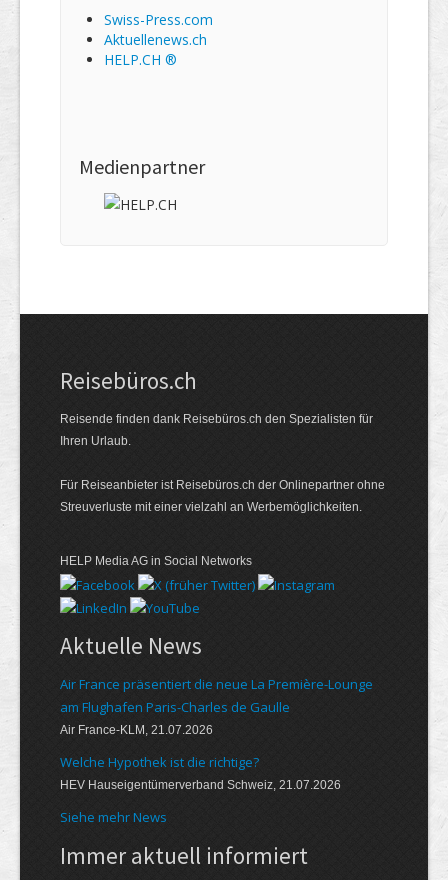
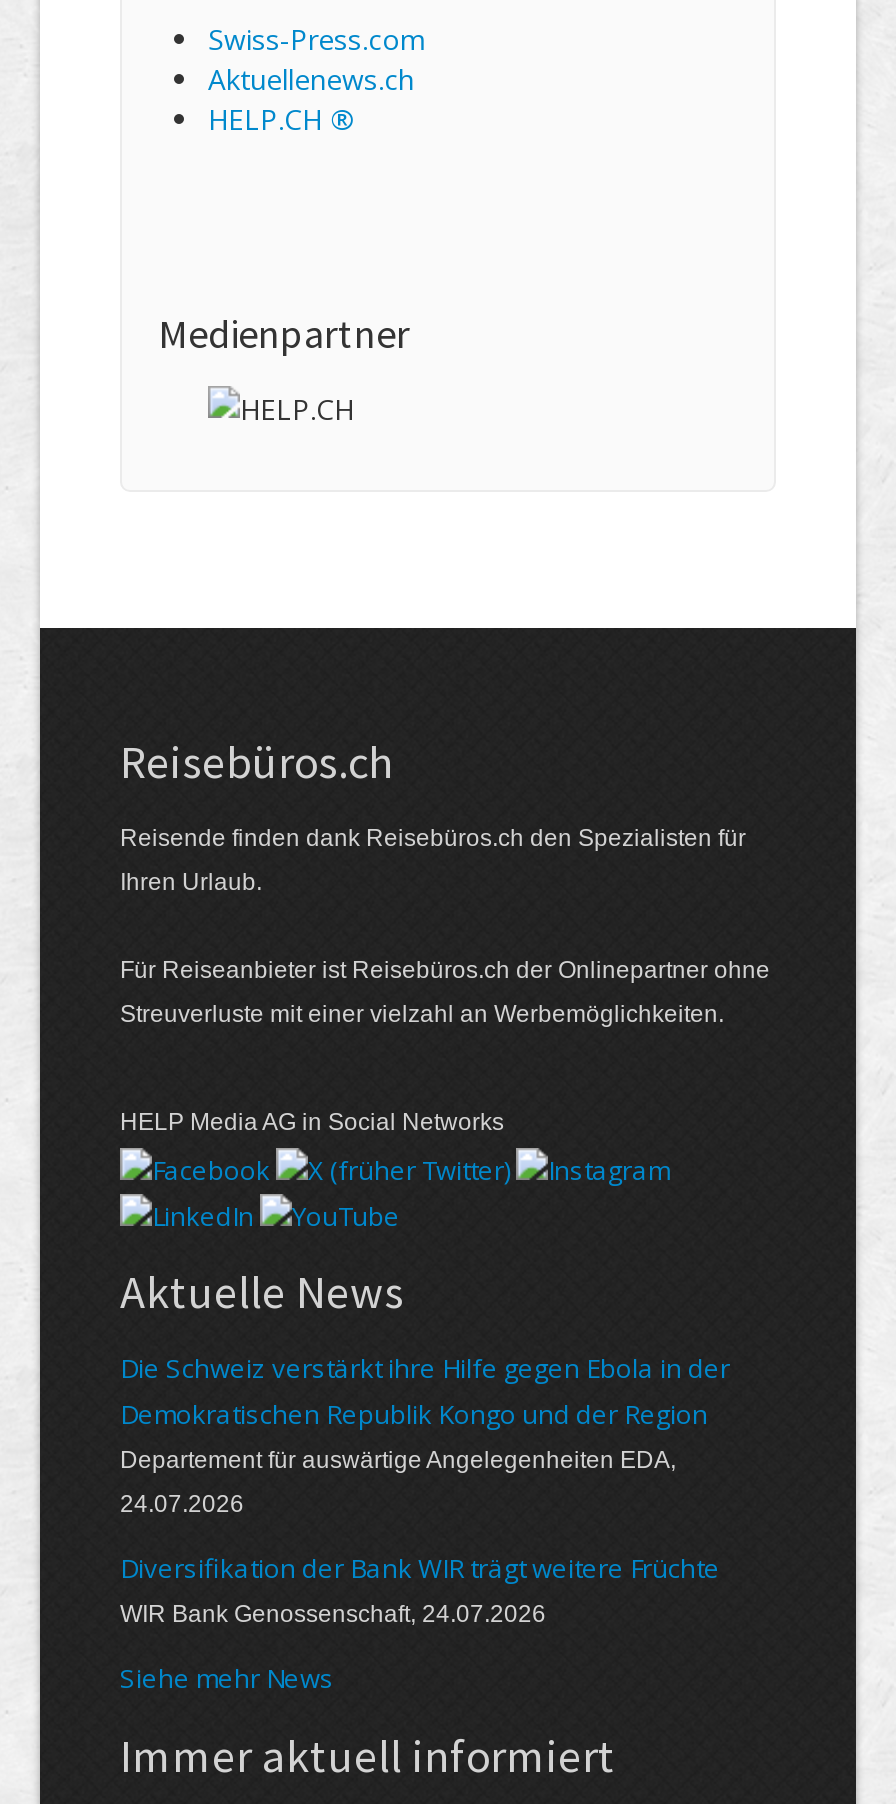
[60,675,373,792] Air France präsentiert die neue La Première-Lounge | am Flughafen Paris-Charles de Gaulle | Air France-KLM, 21.07.2026 | Welche Hypothek ist die richtige? | HEV Hauseigentümerverband Schweiz, 21.07.2026 -> [120,1351,730,1629] Die Schweiz verstärkt ihre Hilfe gegen Ebola in der | Demokratischen Republik Kongo und der Region | Departement für auswärtige Angelegenheiten EDA, | 24.07.2026 | Diversifikation der Bank WIR trägt weitere Früchte | WIR Bank Genossenschaft, 24.07.2026

